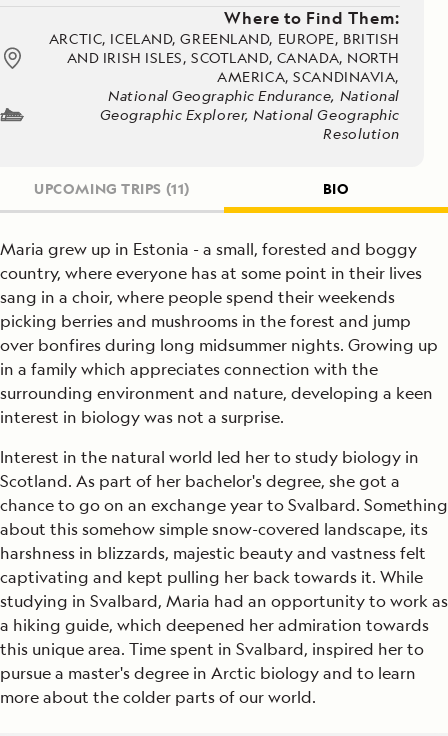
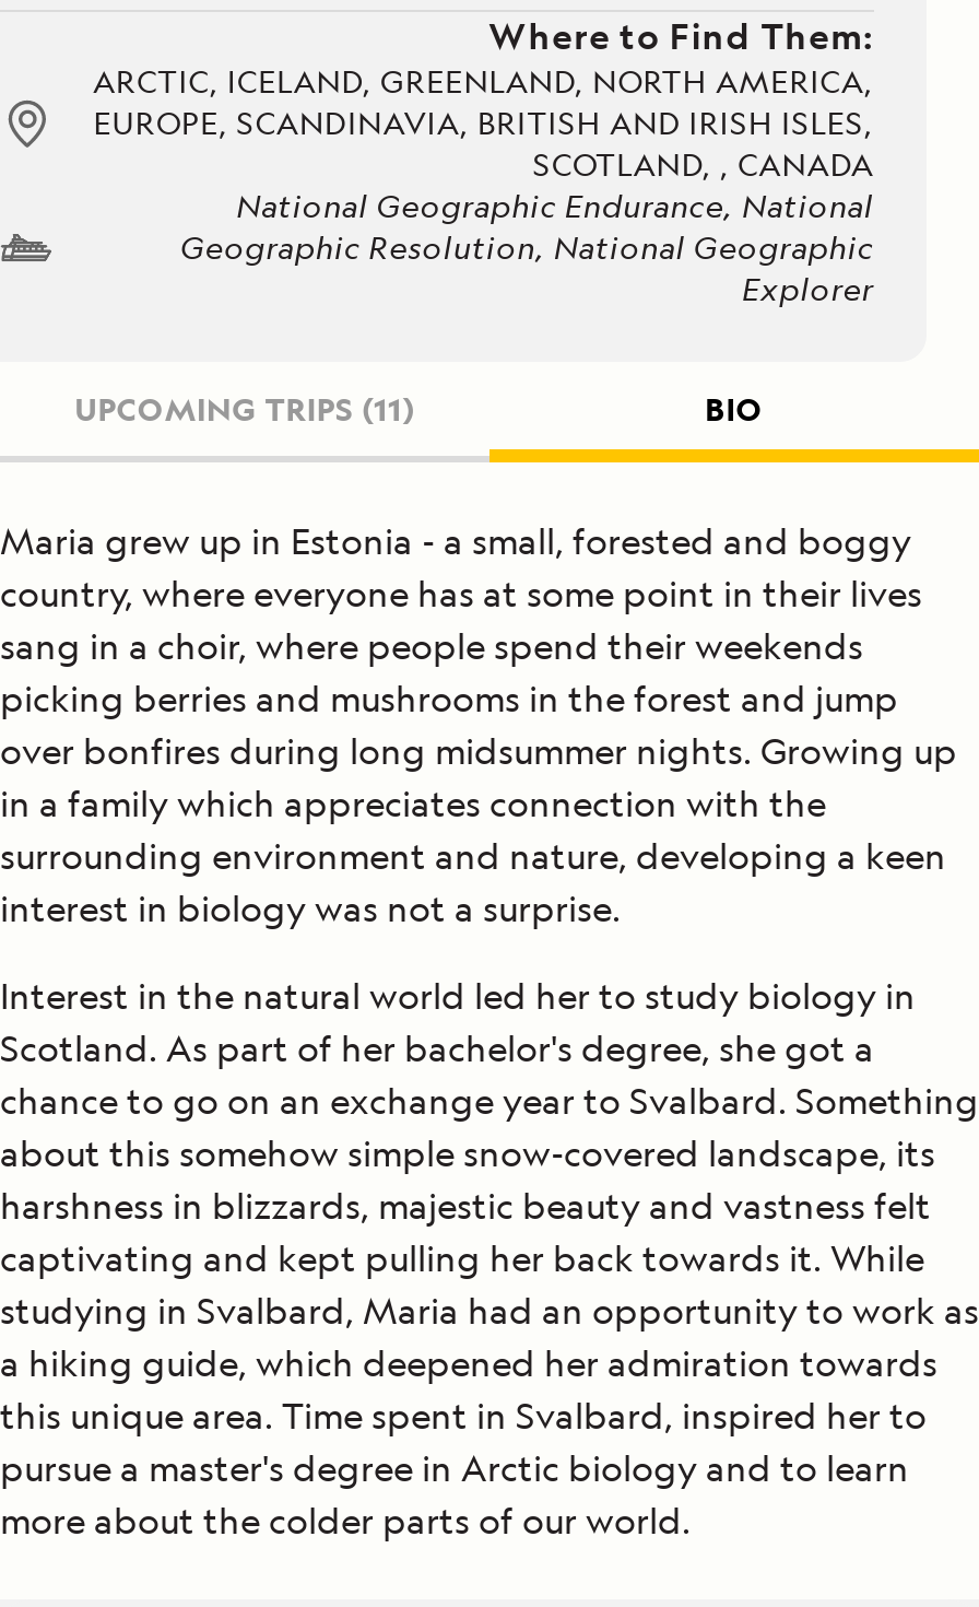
[49,29,400,86] ARCTIC, ICELAND, GREENLAND, EUROPE, BRITISH | AND IRISH ISLES, SCOTLAND, CANADA, NORTH | AMERICA, SCANDINAVIA, -> [93,60,874,185] ARCTIC, ICELAND, GREENLAND, NORTH AMERICA, | EUROPE, SCANDINAVIA, BRITISH AND IRISH ISLES, | SCOTLAND, , CANADA
[100,105,400,143] Geographic Explorer, National Geographic | Resolution -> [180,226,874,309] Geographic Resolution, National Geographic | Explorer

